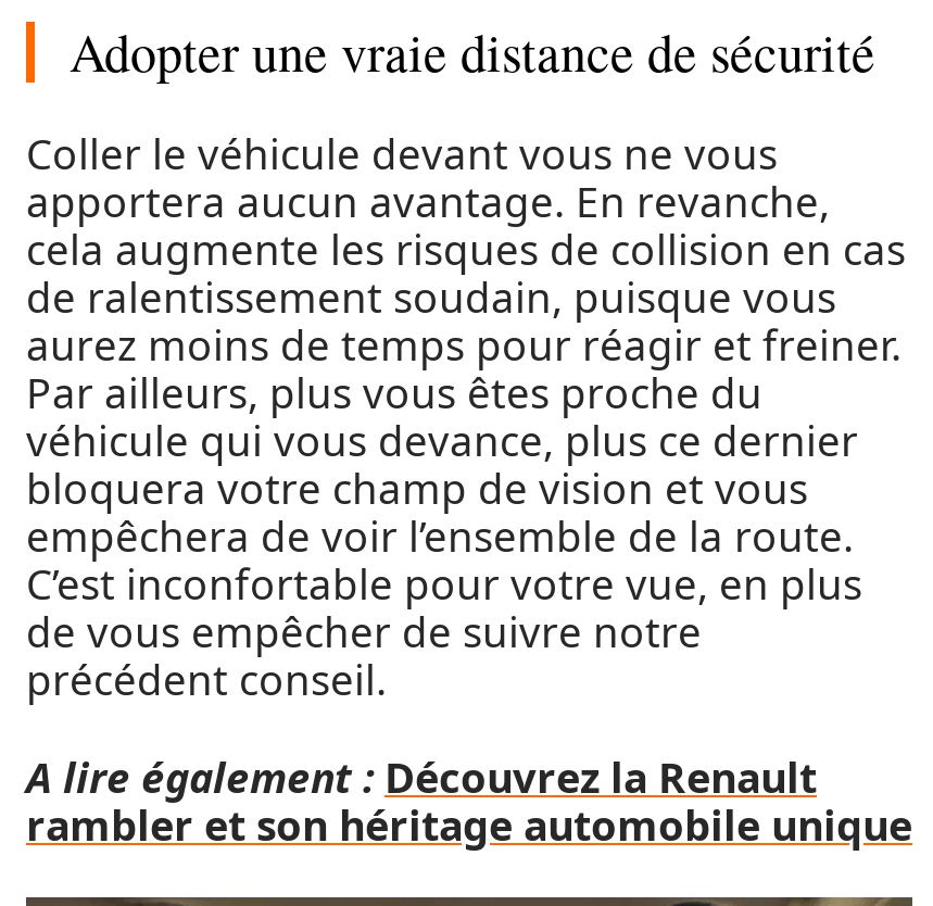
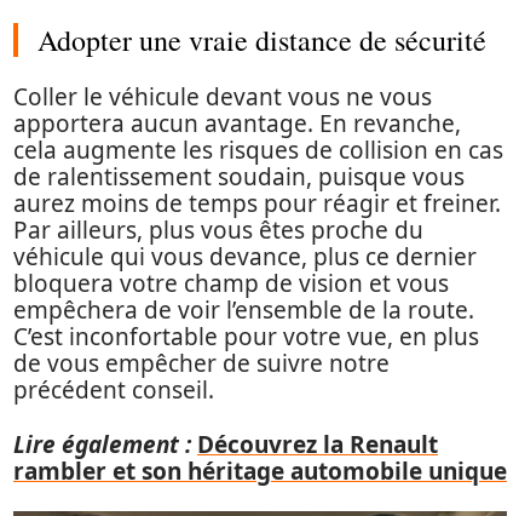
[26,748,817,805] A lire également : Découvrez la Renault -> [13,428,438,460] Lire également : Découvrez la Renault

